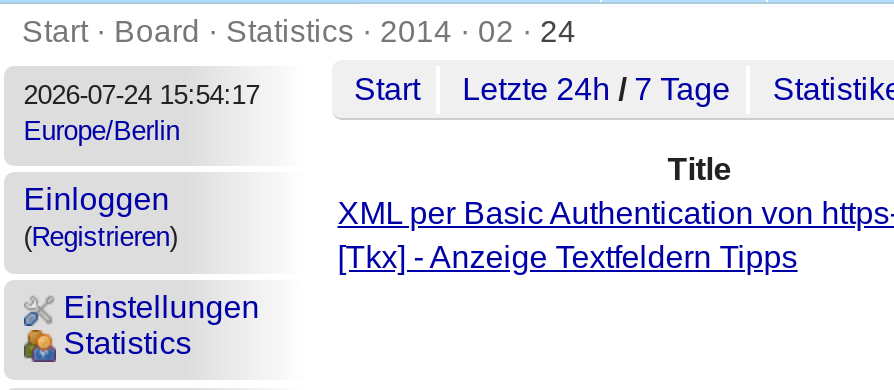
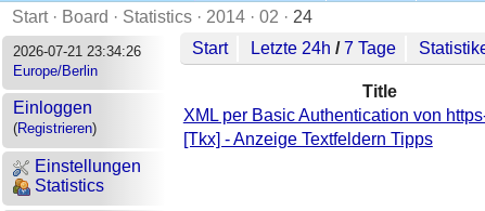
[24,79,260,109] 2026-07-24 15:54:17 -> [13,43,141,59] 2026-07-21 23:34:26

